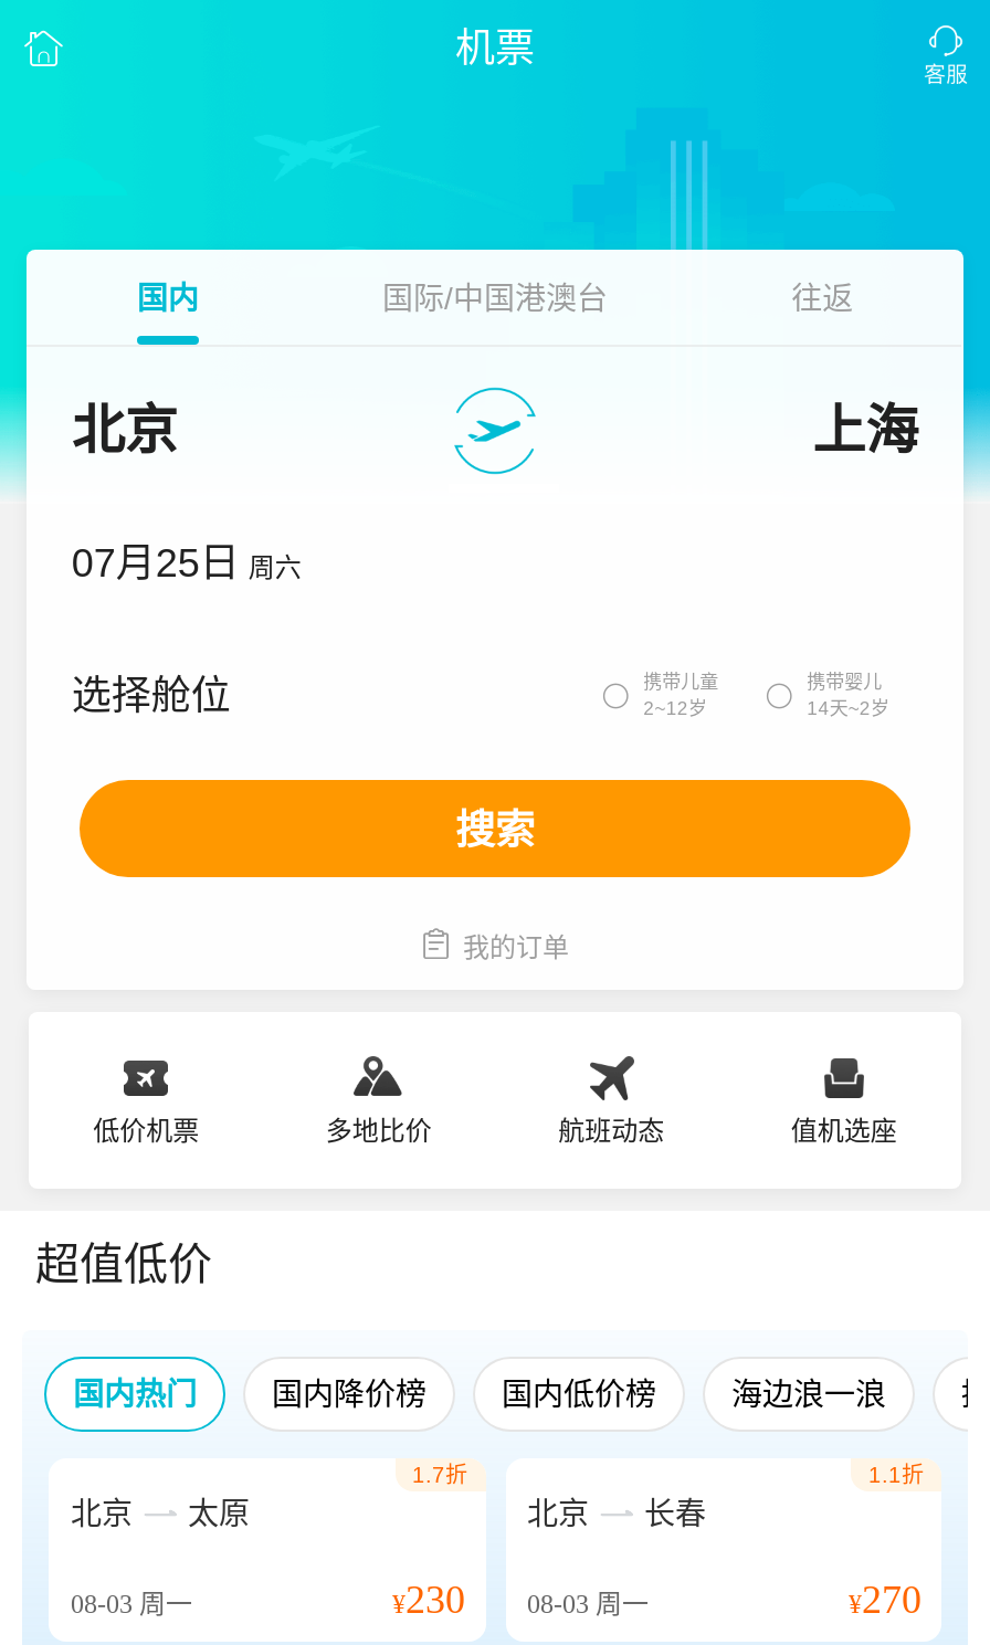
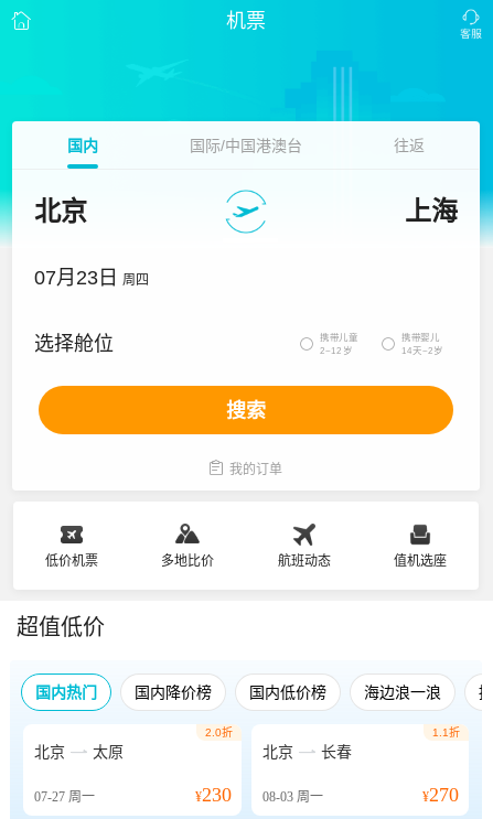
[71,541,301,586] 07月25日 周六 -> [35,267,149,289] 07月23日 周四
[412,1463,467,1487] 1.7折 -> [205,726,232,739] 2.0折
[71,1589,192,1620] 08-03周一 -> [34,789,95,805] 07-27周一

